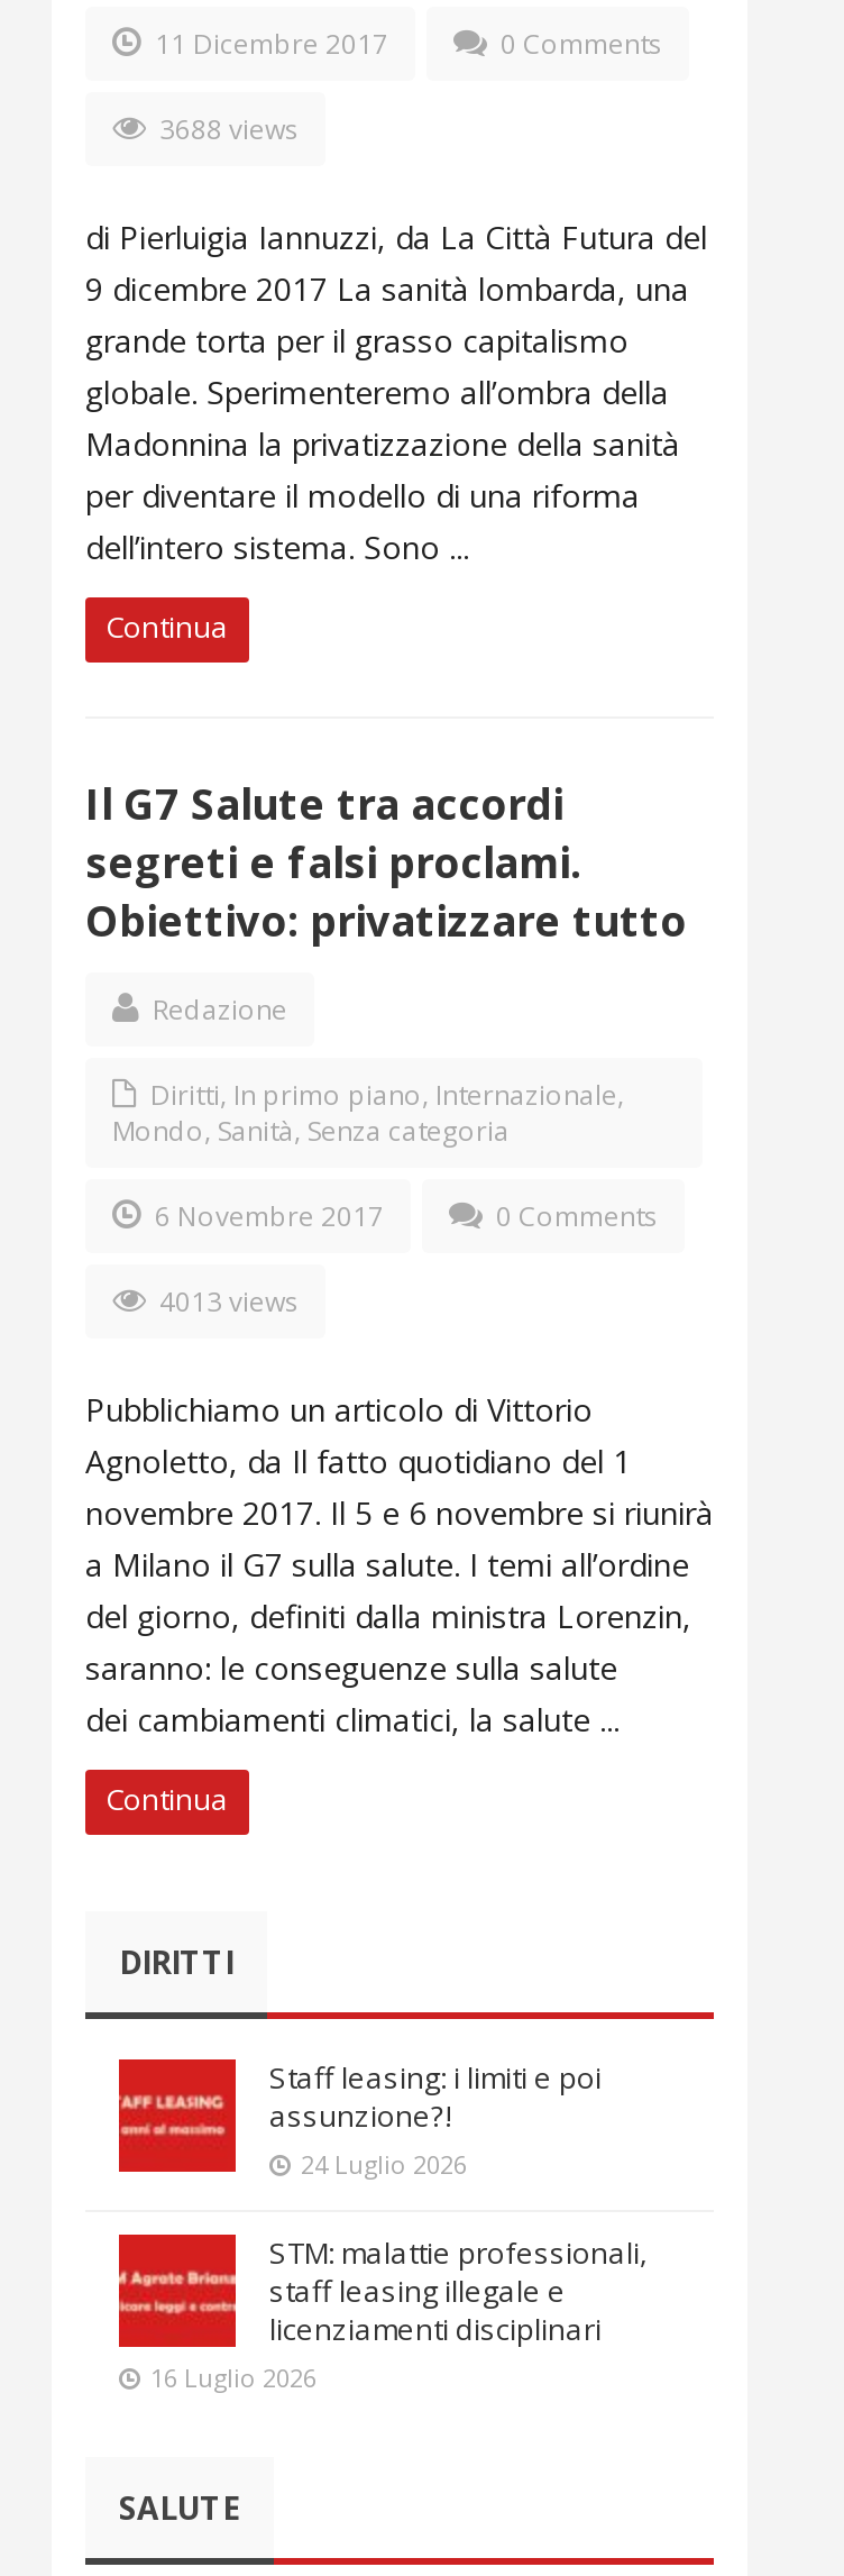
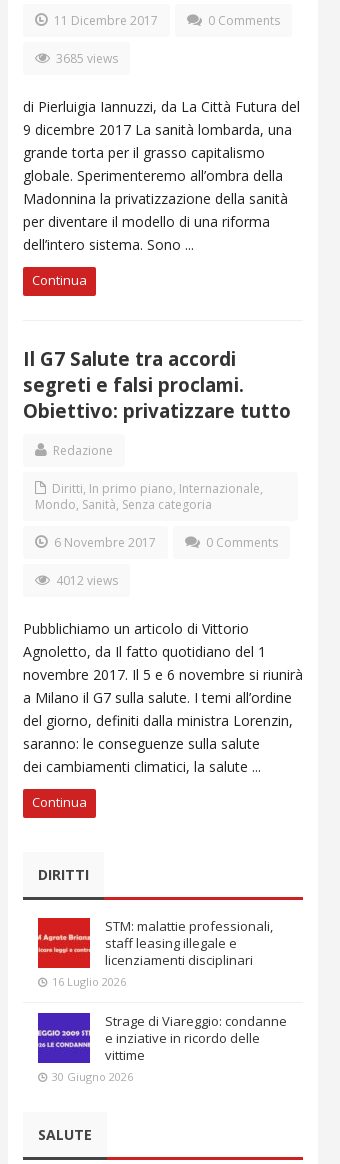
[153,110,299,148] 3688 views -> [53,50,118,67] 3685 views
[153,1282,299,1320] 4013 views -> [53,572,118,589] 4012 views
[269,2057,602,2181] Staff leasing: i limiti e poi | assunzione?! | 24 Luglio 2026 -> none
moved [150,2232,646,2394] -> [52,917,273,989]: STM: malattie professionali, | staff leasing illegale e | licenziamenti disciplinari | 16 Luglio 2026
none -> [37,1012,287,1084] [image] | Strage di Viareggio: condanne | e inziative in ricordo delle | vittime | 30 Giugno 2026

